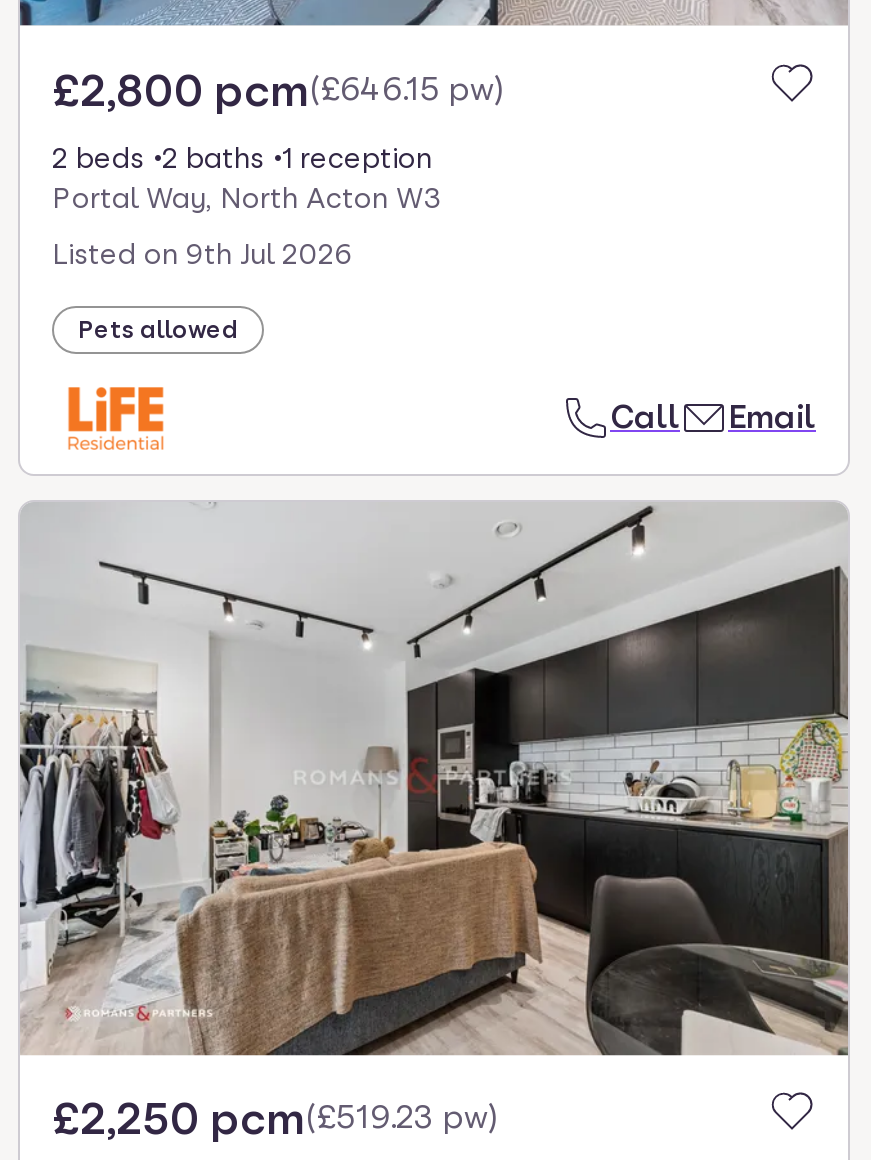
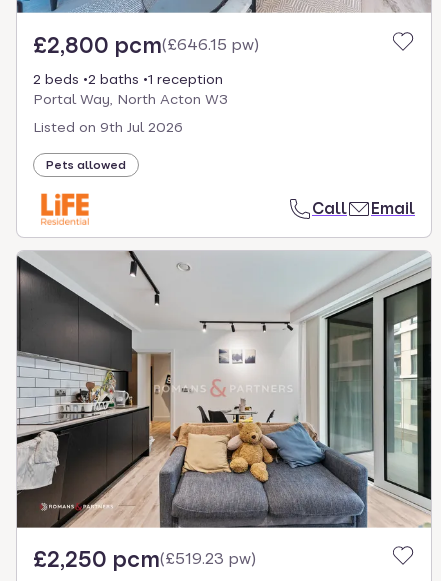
[18,502,850,1056] [image] -> [16,250,432,528] [image]

